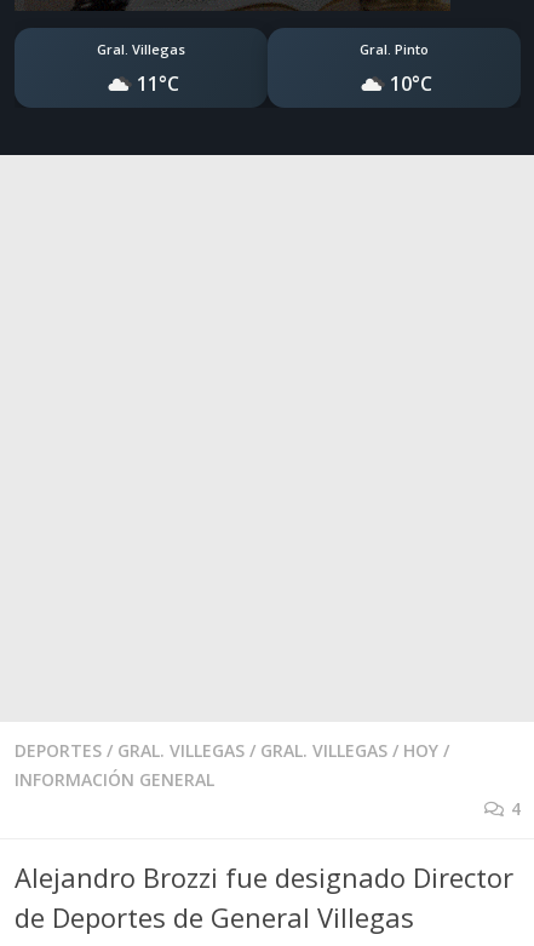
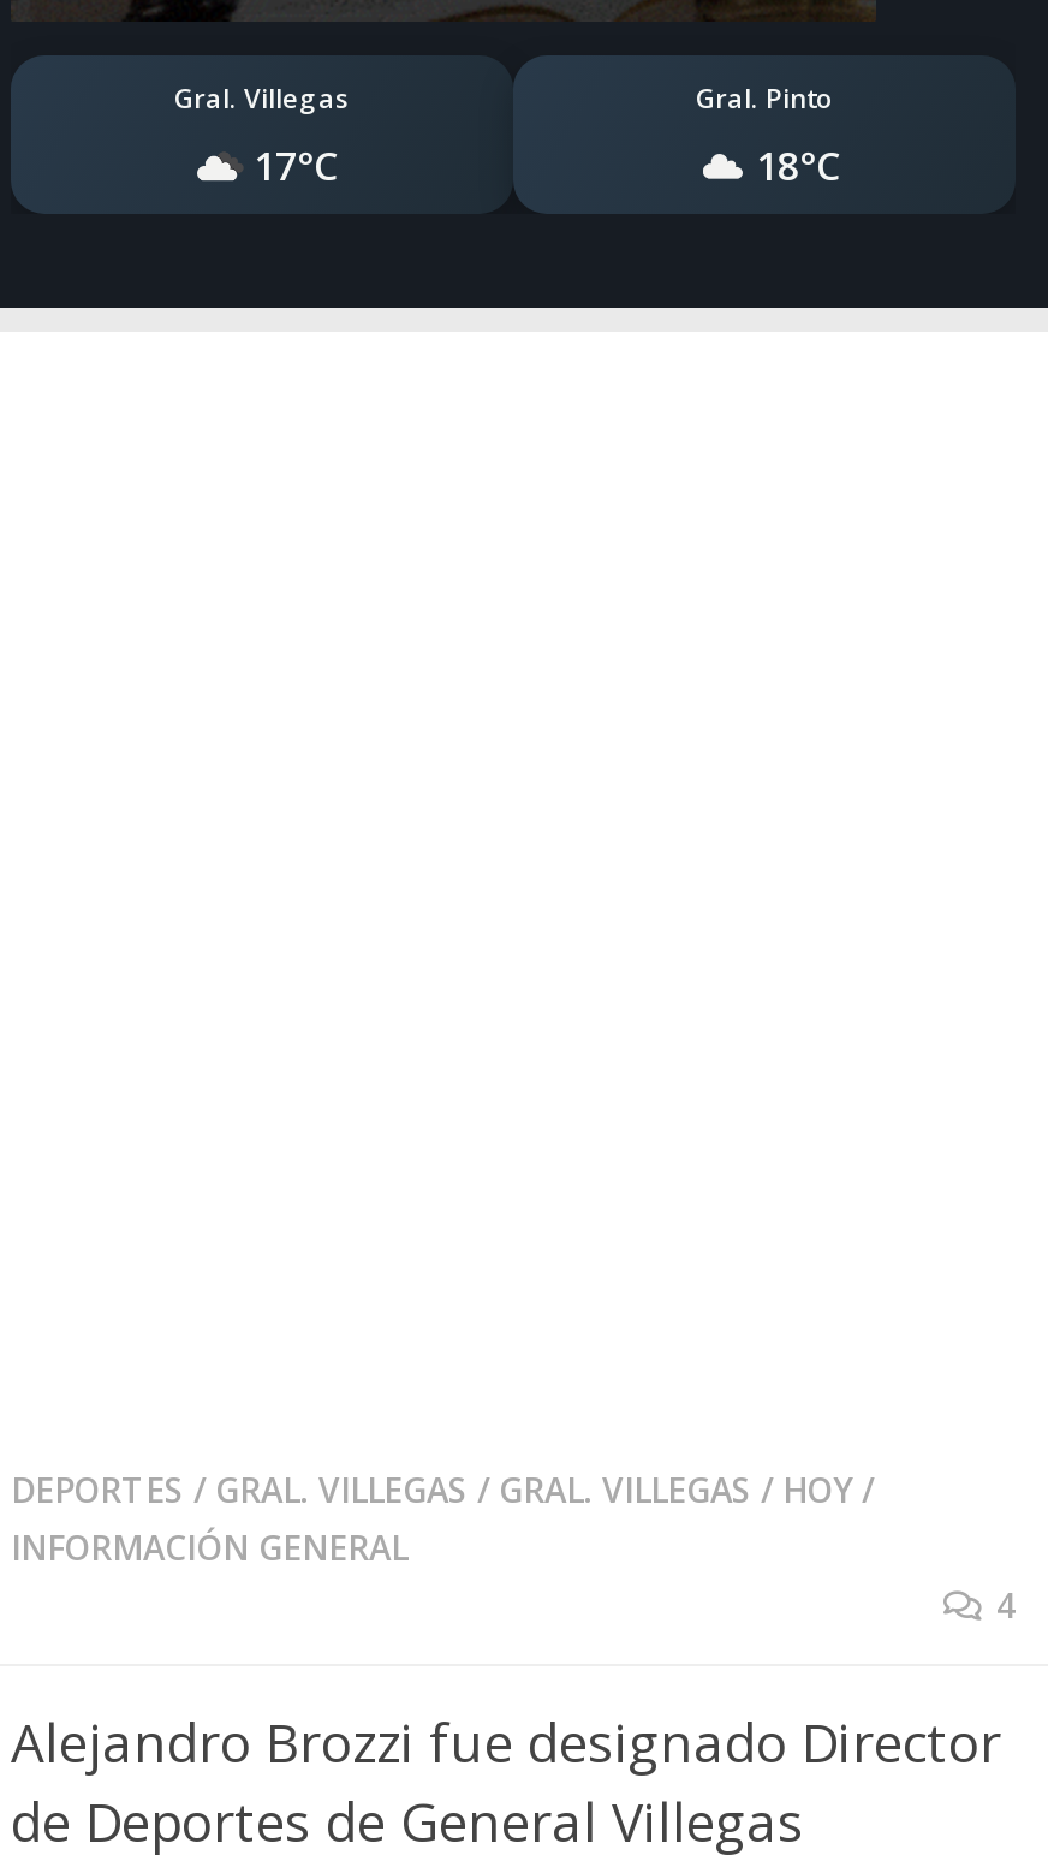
[137,70,179,97] 11°C -> [254,139,338,192] 17°C
[390,70,432,97] 10°C -> [756,139,840,192] 18°C

